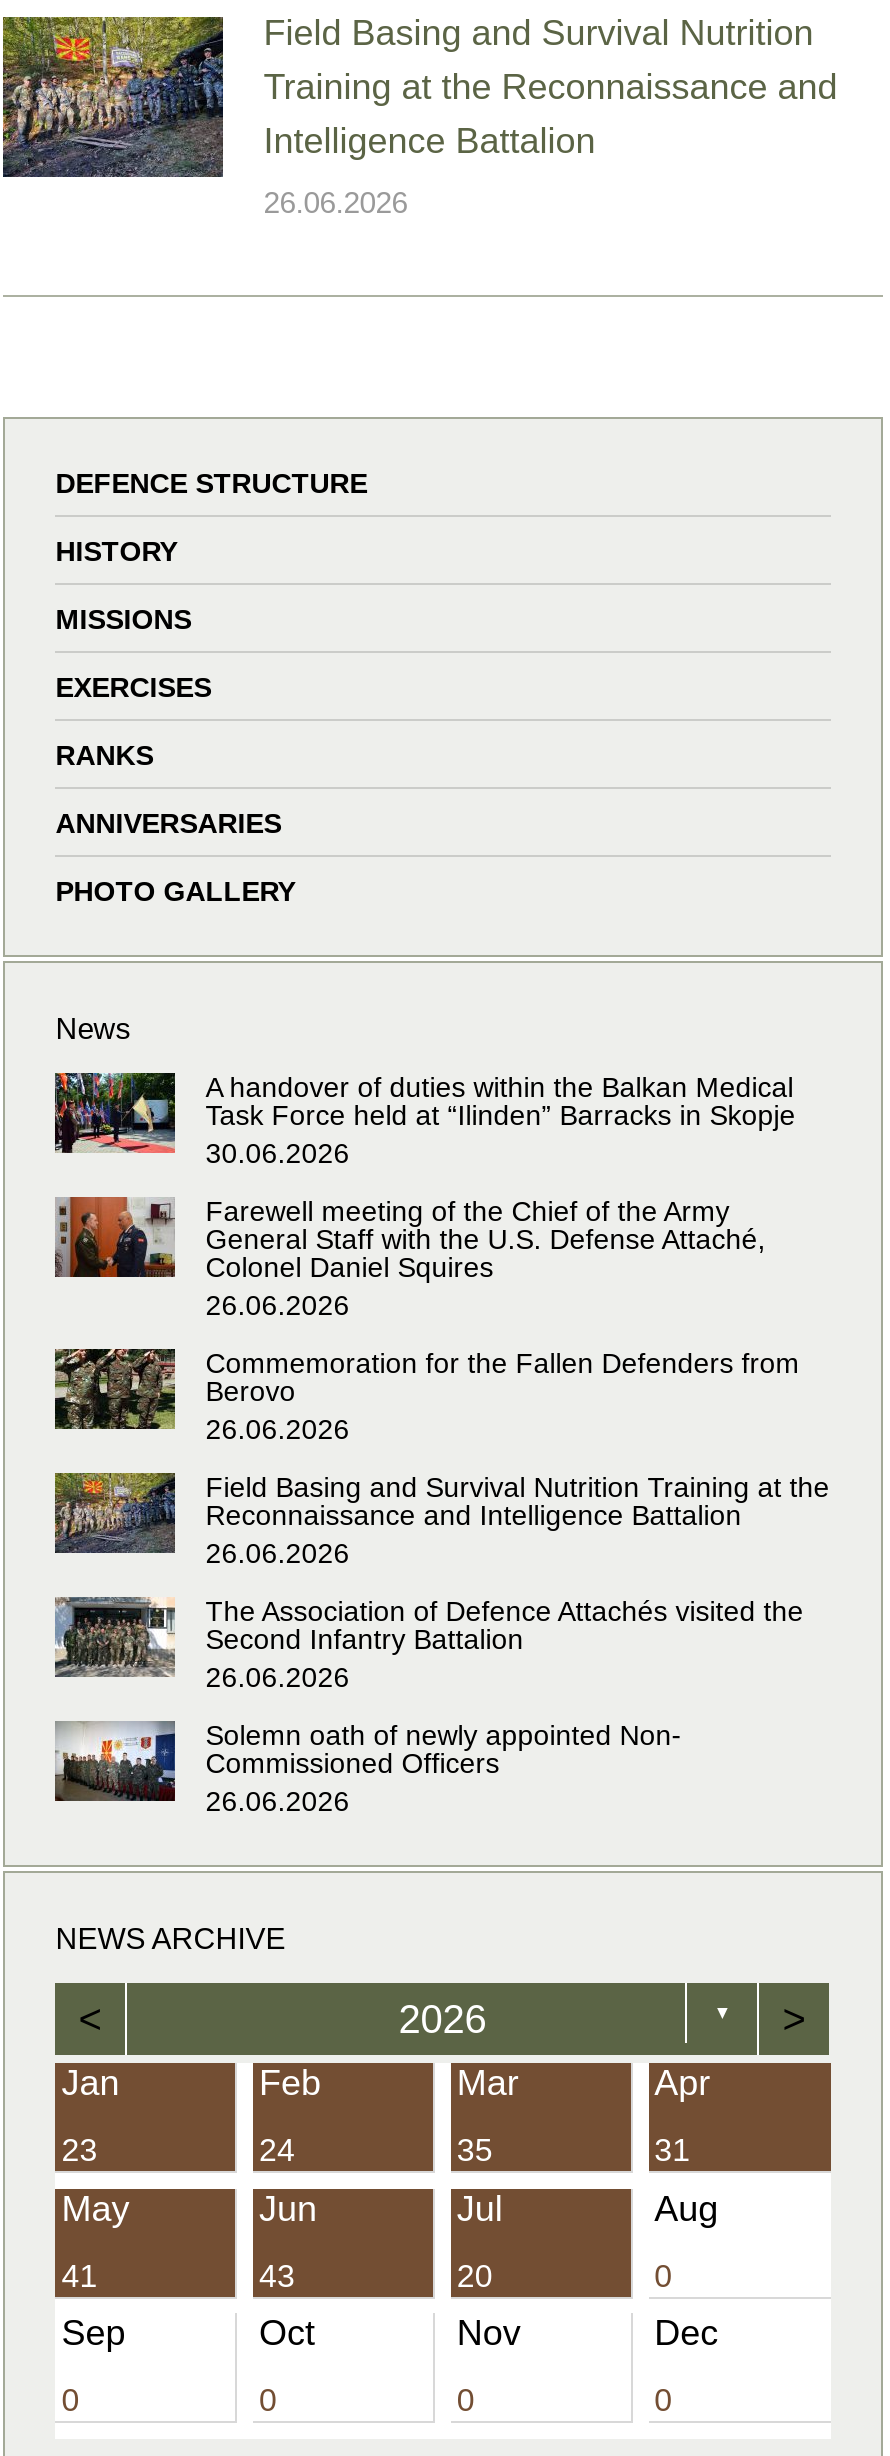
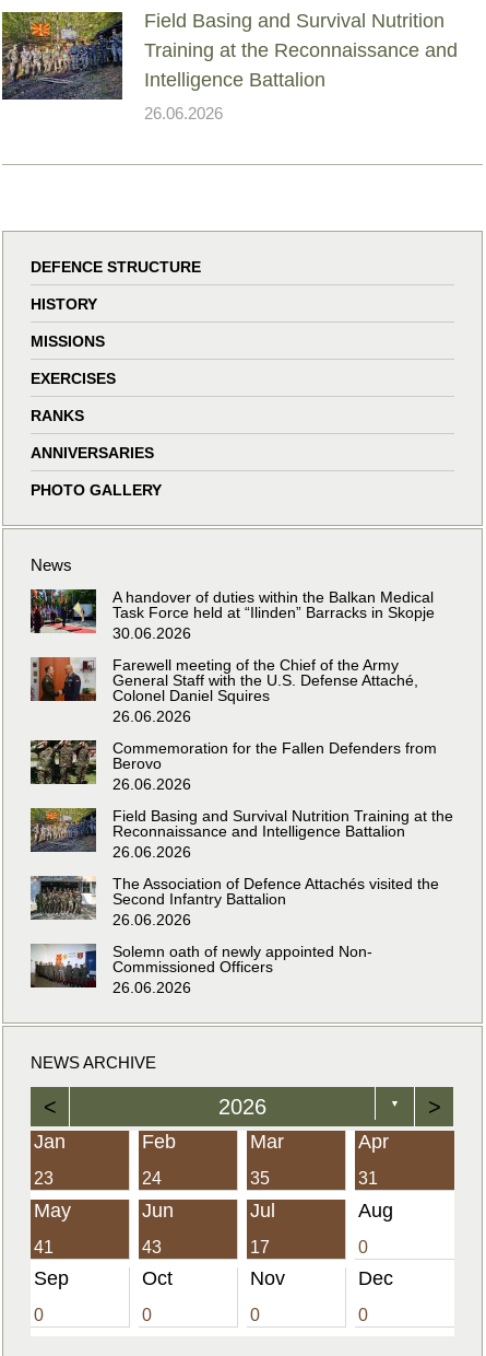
[457,2258,493,2292] 20 -> [250,1237,270,1256] 17

